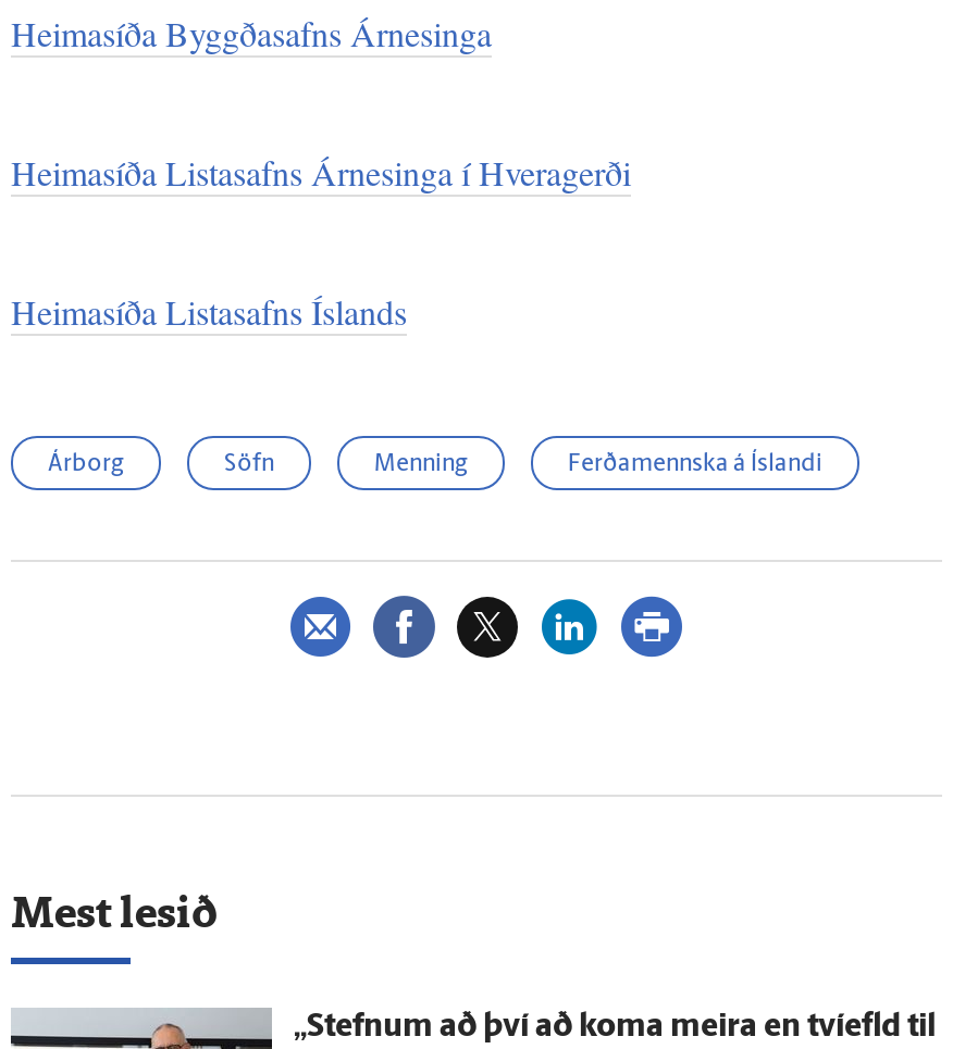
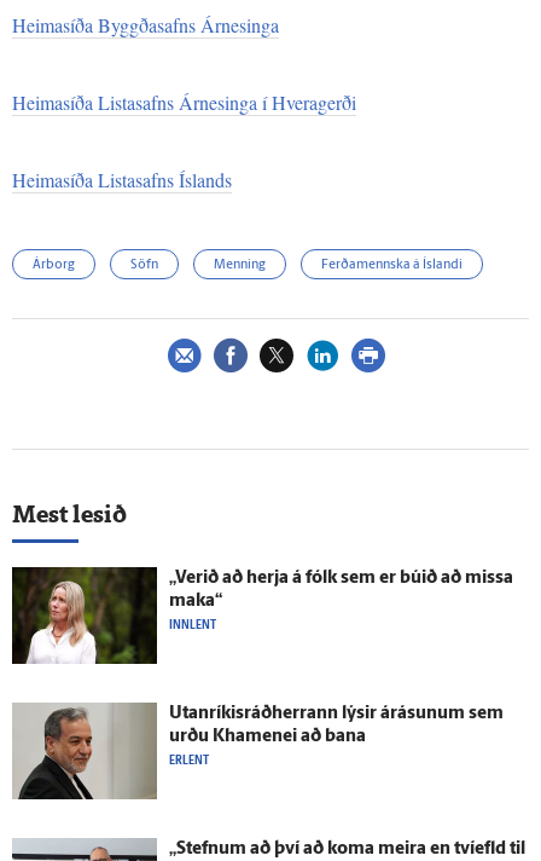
none -> [11,566,513,665] [image] | „Verið að herja á fólk sem er búið að missa | maka“ | INNLENT
none -> [16,701,504,801] [image] | Utanríkisráðherrann lýsir árásunum sem | urðu Khamenei að bana | ERLENT

